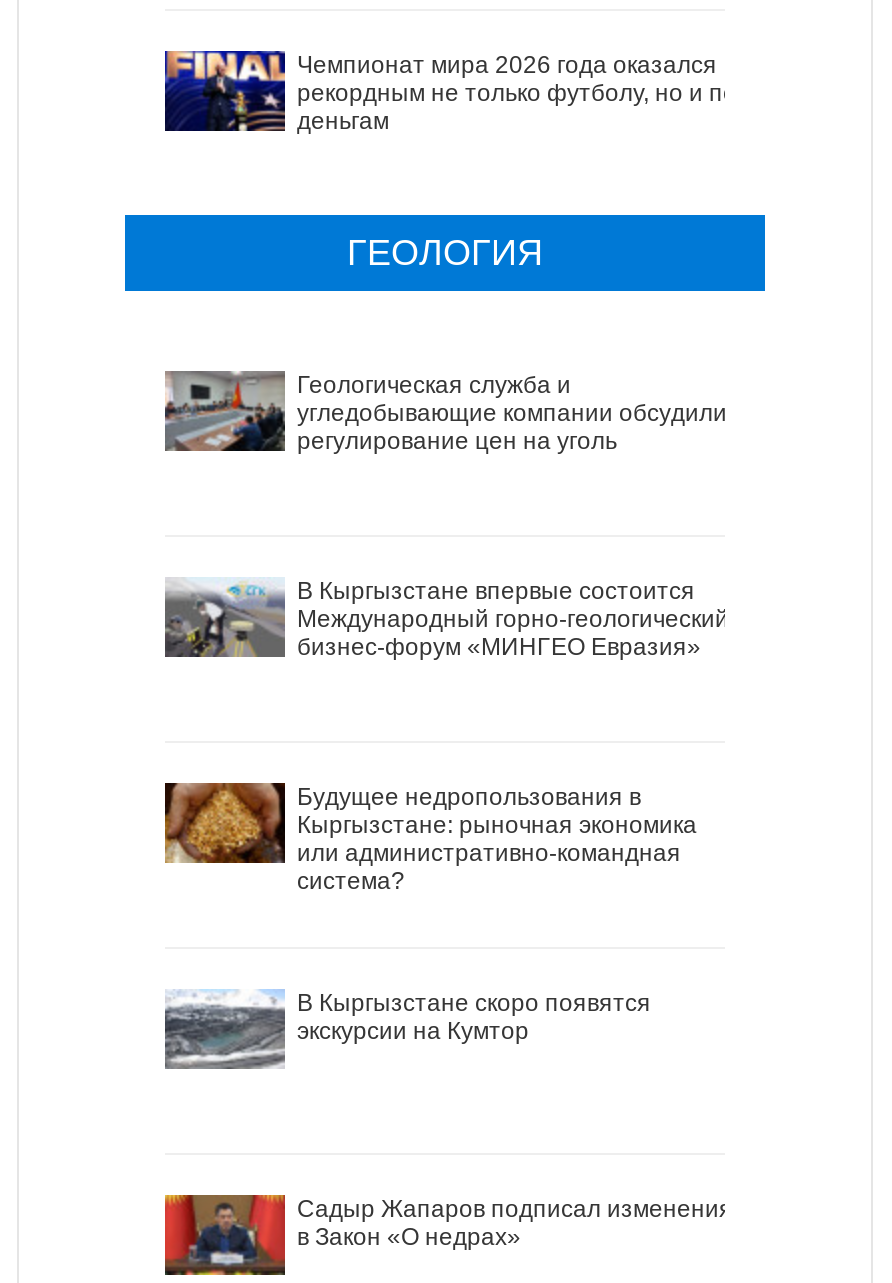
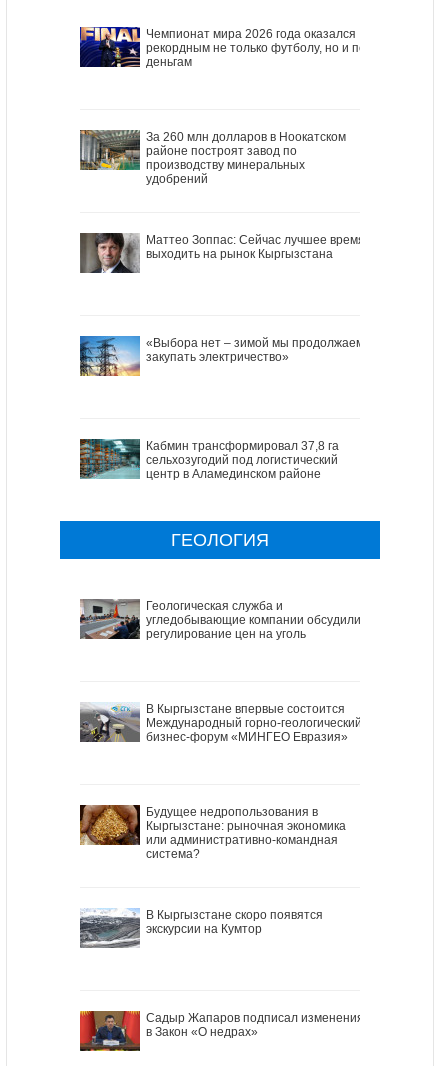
none -> [79,129,346,186] [image] | За 260 млн долларов в Ноокатском | районе построят завод по | производству минеральных | удобрений
none -> [79,232,365,274] [image] | Маттео Зоппас: Сейчас лучшее время | выходить на рынок Кыргызстана
none -> [79,335,364,377] [image] | «Выбора нет – зимой мы продолжаем | закупать электричество»
none -> [79,438,339,481] [image] | Кабмин трансформировал 37,8 га | сельхозугодий под логистический | центр в Аламединском районе

